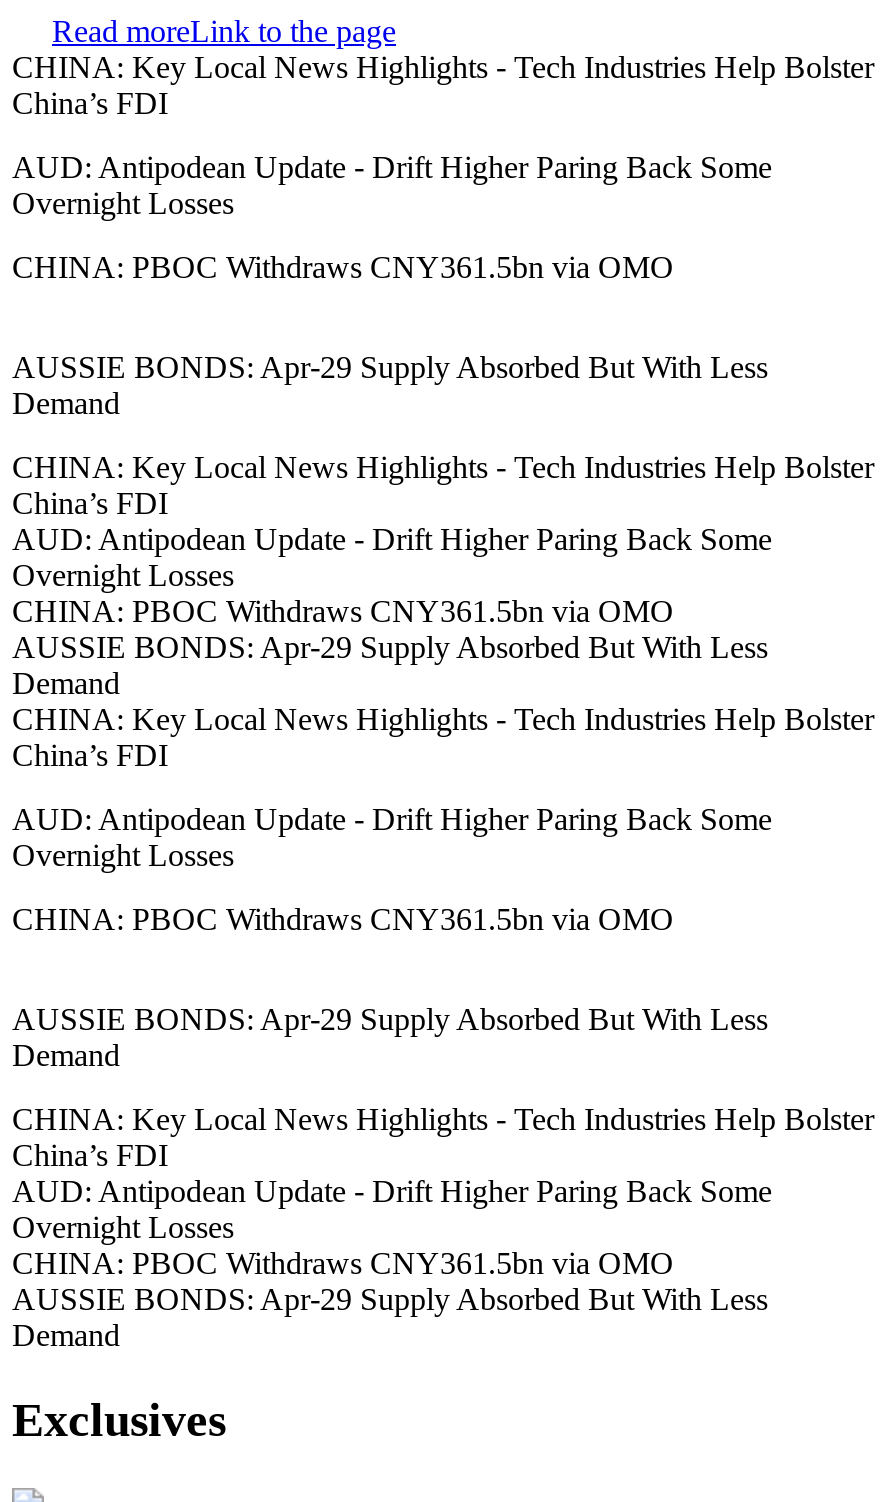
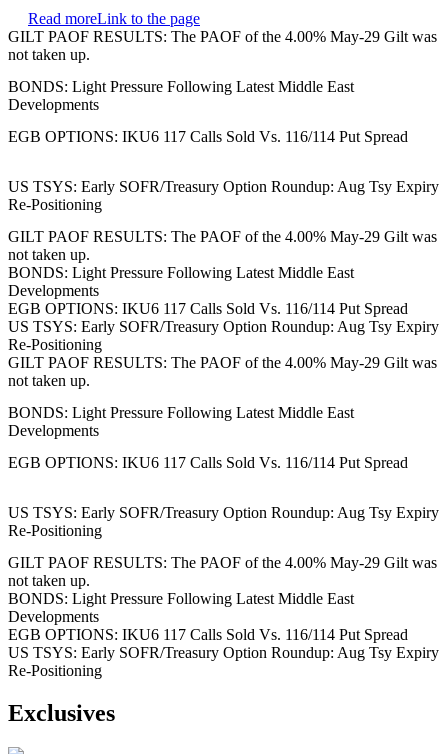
[12,50,874,120] CHINA: Key Local News Highlights - Tech Industries Help Bolster | China’s FDI -> [8,28,437,63] GILT PAOF RESULTS: The PAOF of the 4.00% May-29 Gilt was | not taken up.
[12,150,772,220] AUD: Antipodean Update - Drift Higher Paring Back Some | Overnight Losses -> [8,78,354,113] BONDS: Light Pressure Following Latest Middle East | Developments
[12,250,674,284] CHINA: PBOC Withdraws CNY361.5bn via OMO -> [8,128,408,145] EGB OPTIONS: IKU6 117 Calls Sold Vs. 116/114 Put Spread
[12,350,768,420] AUSSIE BONDS: Apr-29 Supply Absorbed But With Less | Demand -> [8,178,439,213] US TSYS: Early SOFR/Treasury Option Roundup: Aug Tsy Expiry | Re-Positioning
[12,450,874,772] CHINA: Key Local News Highlights - Tech Industries Help Bolster | China’s FDI | AUD: Antipodean Update - Drift Higher Paring Back Some | Overnight Losses | CHINA: PBOC Withdraws CNY361.5bn via OMO | AUSSIE BONDS: Apr-29 Supply Absorbed But With Less | Demand | CHINA: Key Local News Highlights - Tech Industries Help Bolster | China’s FDI -> [8,228,439,389] GILT PAOF RESULTS: The PAOF of the 4.00% May-29 Gilt was | not taken up. | BONDS: Light Pressure Following Latest Middle East | Developments | EGB OPTIONS: IKU6 117 Calls Sold Vs. 116/114 Put Spread | US TSYS: Early SOFR/Treasury Option Roundup: Aug Tsy Expiry | Re-Positioning | GILT PAOF RESULTS: The PAOF of the 4.00% May-29 Gilt was | not taken up.
[12,802,772,872] AUD: Antipodean Update - Drift Higher Paring Back Some | Overnight Losses -> [8,404,354,439] BONDS: Light Pressure Following Latest Middle East | Developments
[12,902,674,936] CHINA: PBOC Withdraws CNY361.5bn via OMO -> [8,454,408,471] EGB OPTIONS: IKU6 117 Calls Sold Vs. 116/114 Put Spread
[12,1002,768,1072] AUSSIE BONDS: Apr-29 Supply Absorbed But With Less | Demand -> [8,504,439,539] US TSYS: Early SOFR/Treasury Option Roundup: Aug Tsy Expiry | Re-Positioning
[12,1102,874,1352] CHINA: Key Local News Highlights - Tech Industries Help Bolster | China’s FDI | AUD: Antipodean Update - Drift Higher Paring Back Some | Overnight Losses | CHINA: PBOC Withdraws CNY361.5bn via OMO | AUSSIE BONDS: Apr-29 Supply Absorbed But With Less | Demand -> [8,554,439,679] GILT PAOF RESULTS: The PAOF of the 4.00% May-29 Gilt was | not taken up. | BONDS: Light Pressure Following Latest Middle East | Developments | EGB OPTIONS: IKU6 117 Calls Sold Vs. 116/114 Put Spread | US TSYS: Early SOFR/Treasury Option Roundup: Aug Tsy Expiry | Re-Positioning

